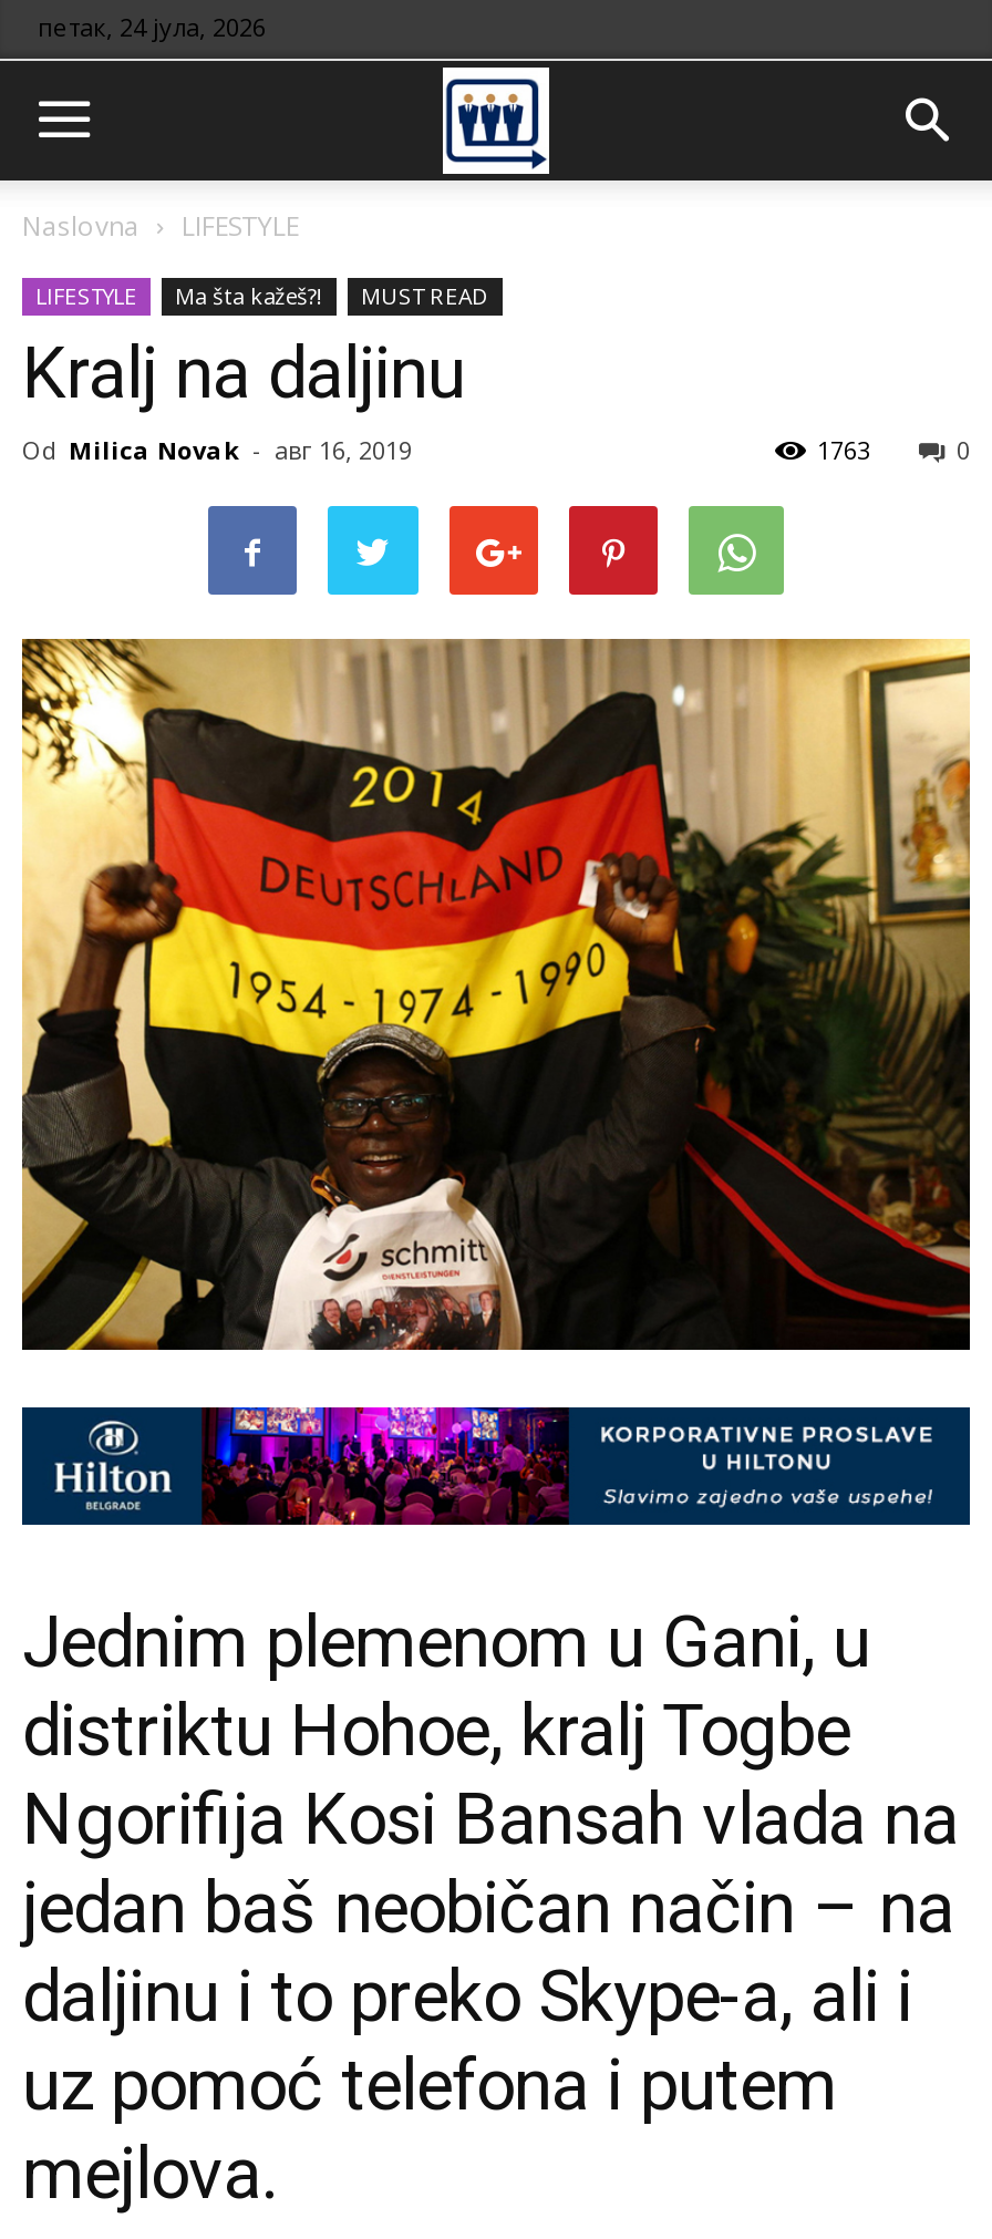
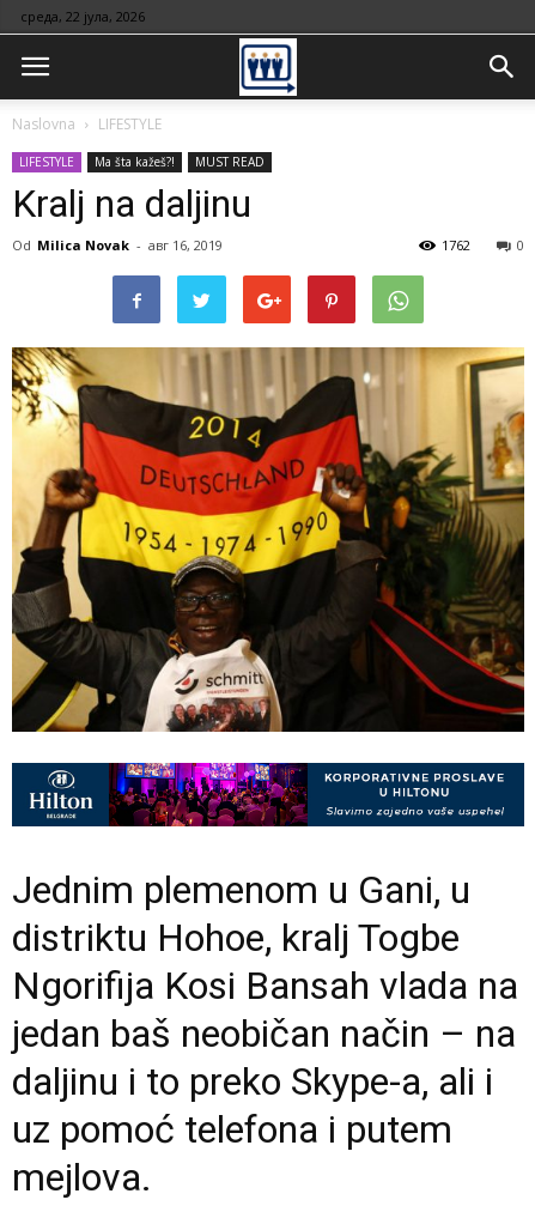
[38,10,266,43] петак, 24 јула, 2026 -> [20,7,145,25] среда, 22 јула, 2026
[817,433,870,466] 1763 -> [442,236,470,254] 1762

